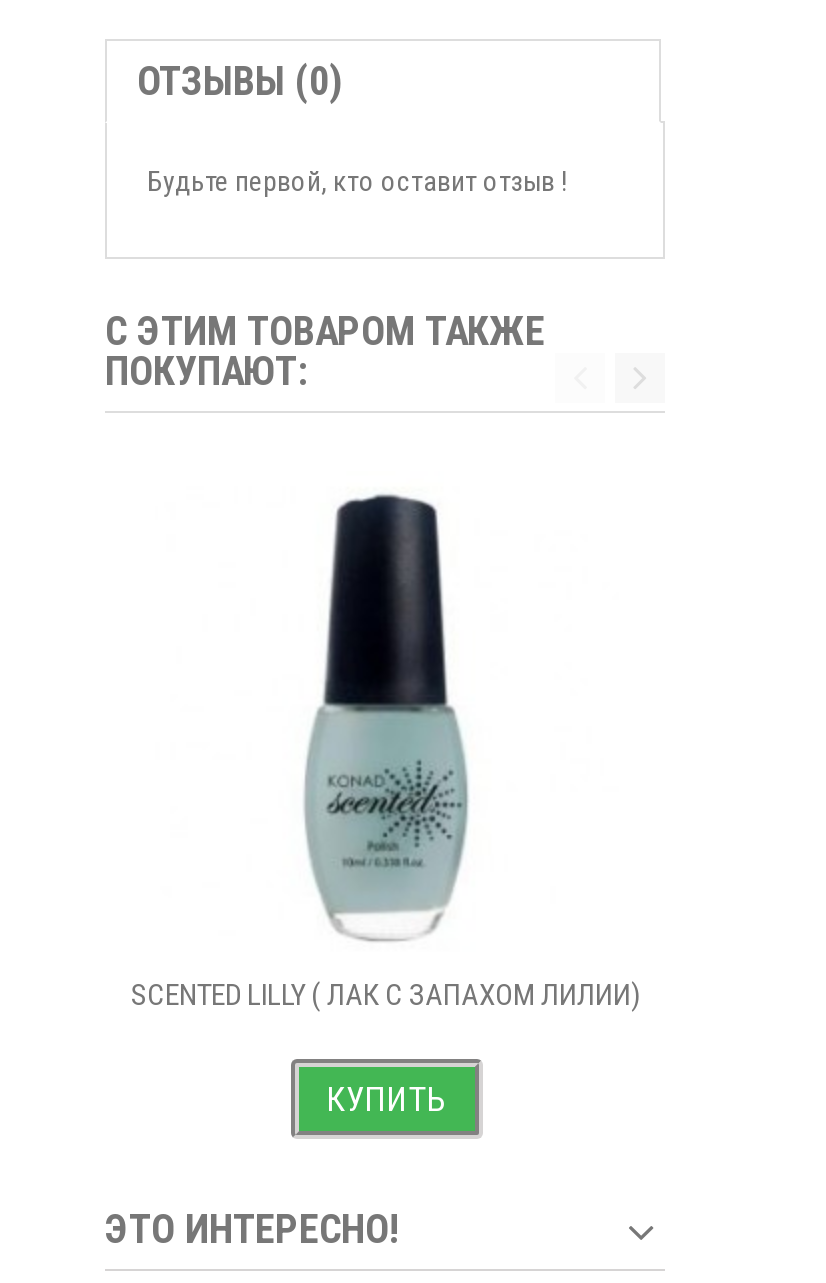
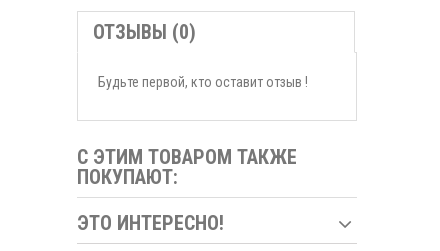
[131,493,641,1119] [image] | SCENTED LILLY ( ЛАК С ЗАПАХОМ ЛИЛИИ) | КУПИТЬ -> none

